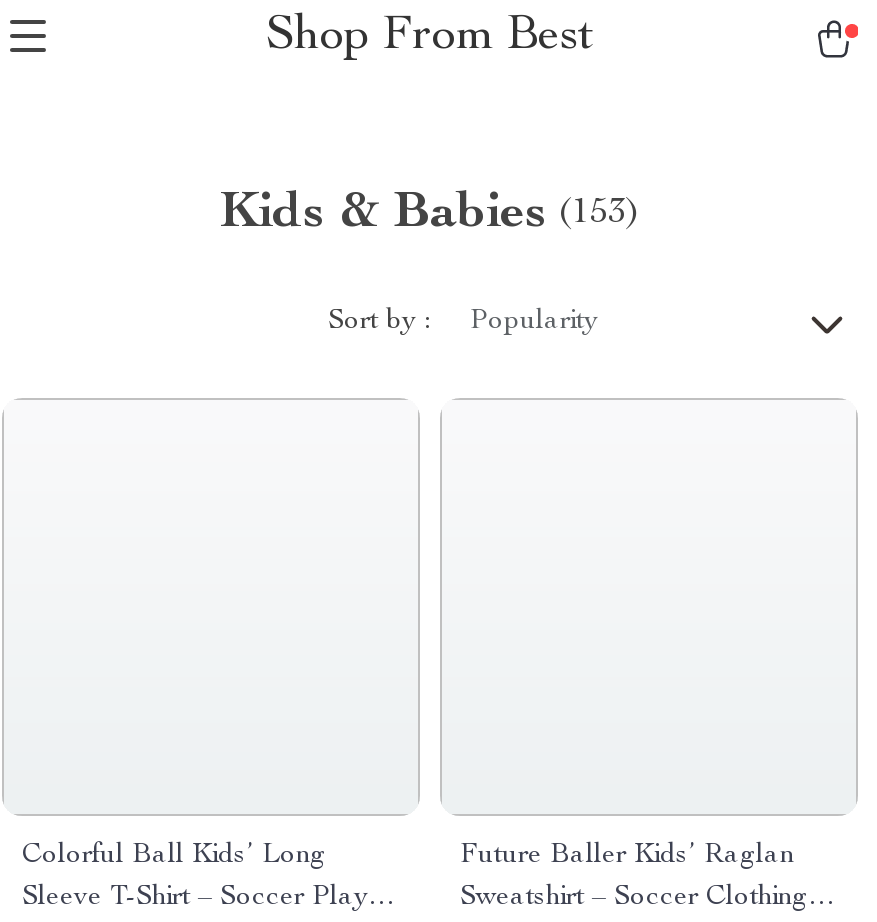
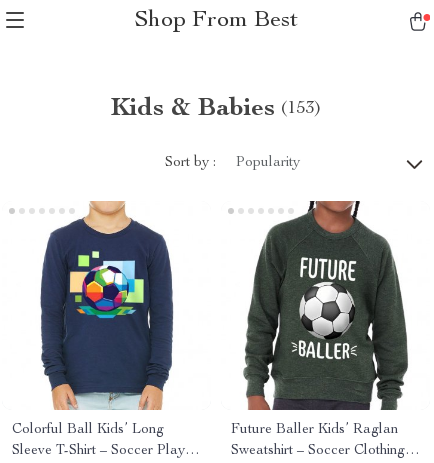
none -> [40,201,174,410] [image]
none -> [243,200,409,411] [image]

